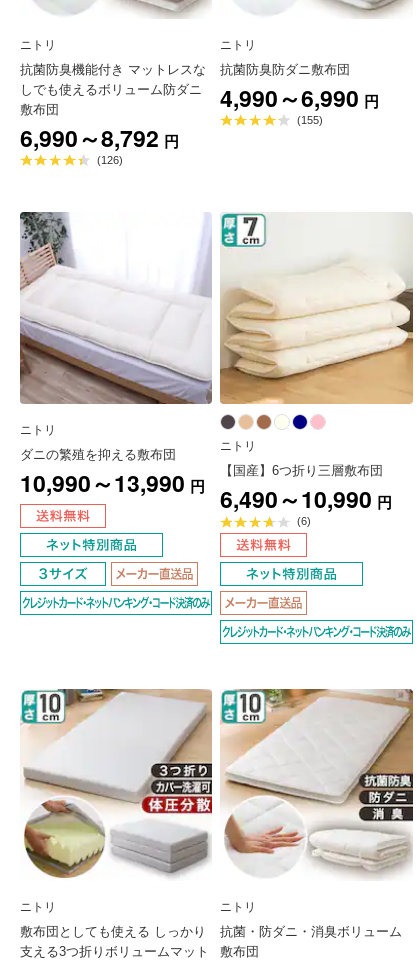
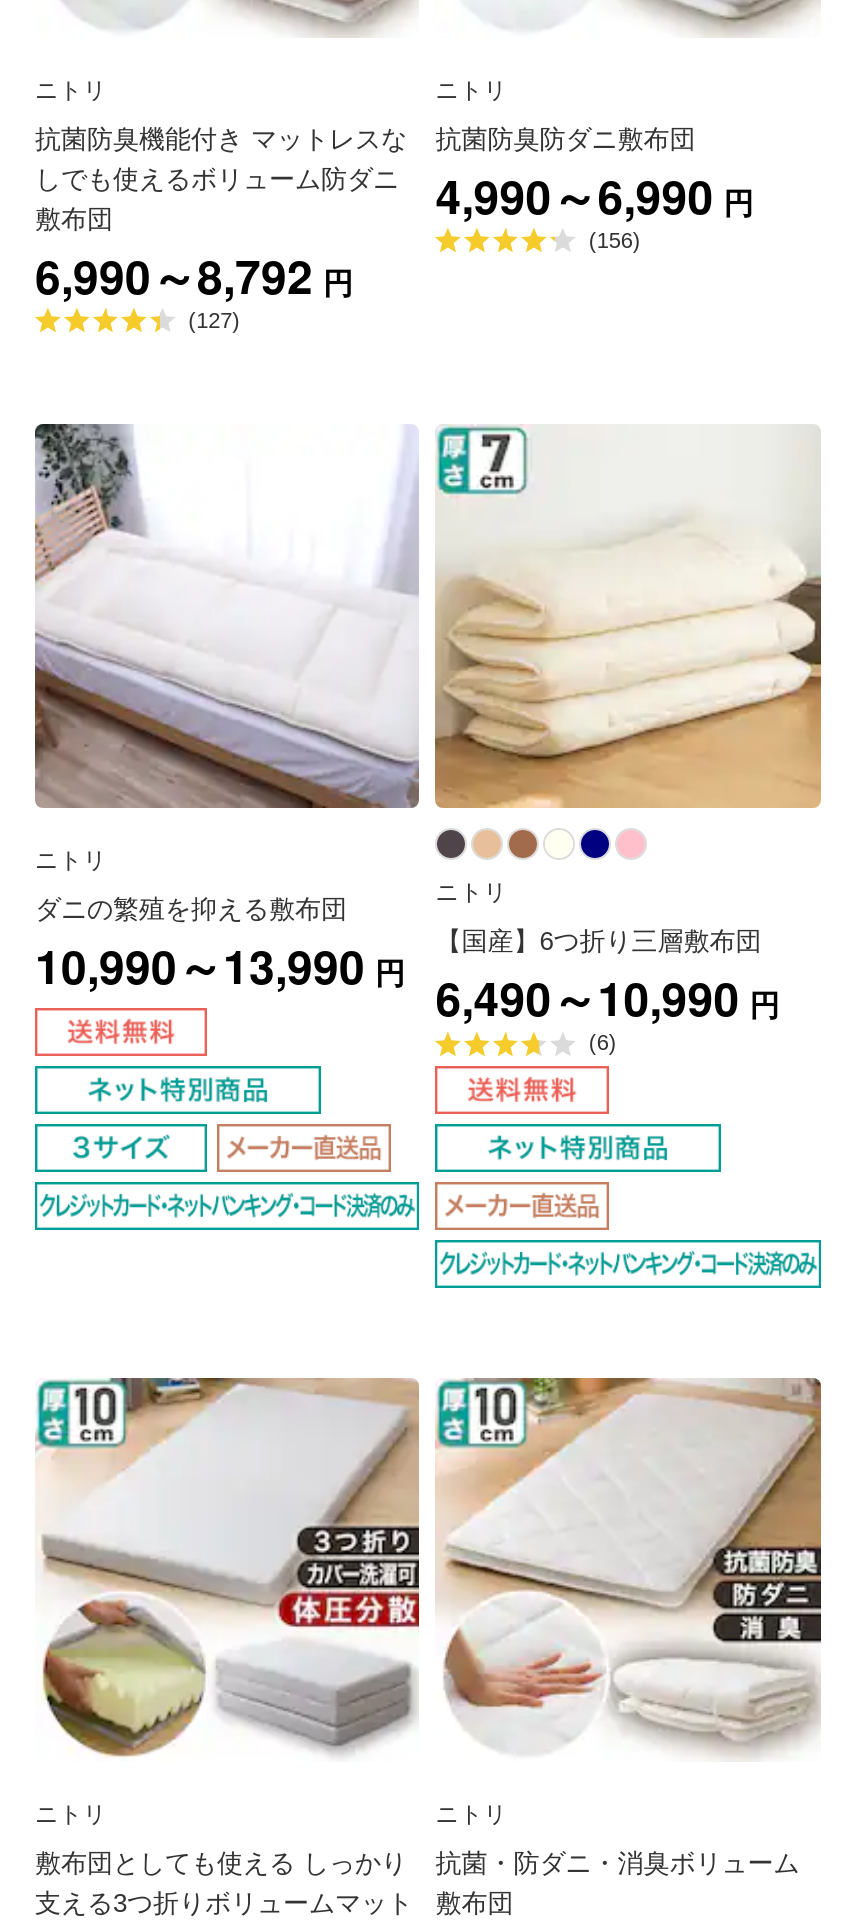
[297,114,323,126] (155) -> [589,228,641,252] (156)
[97,154,123,166] (126) -> [188,308,240,332] (127)

